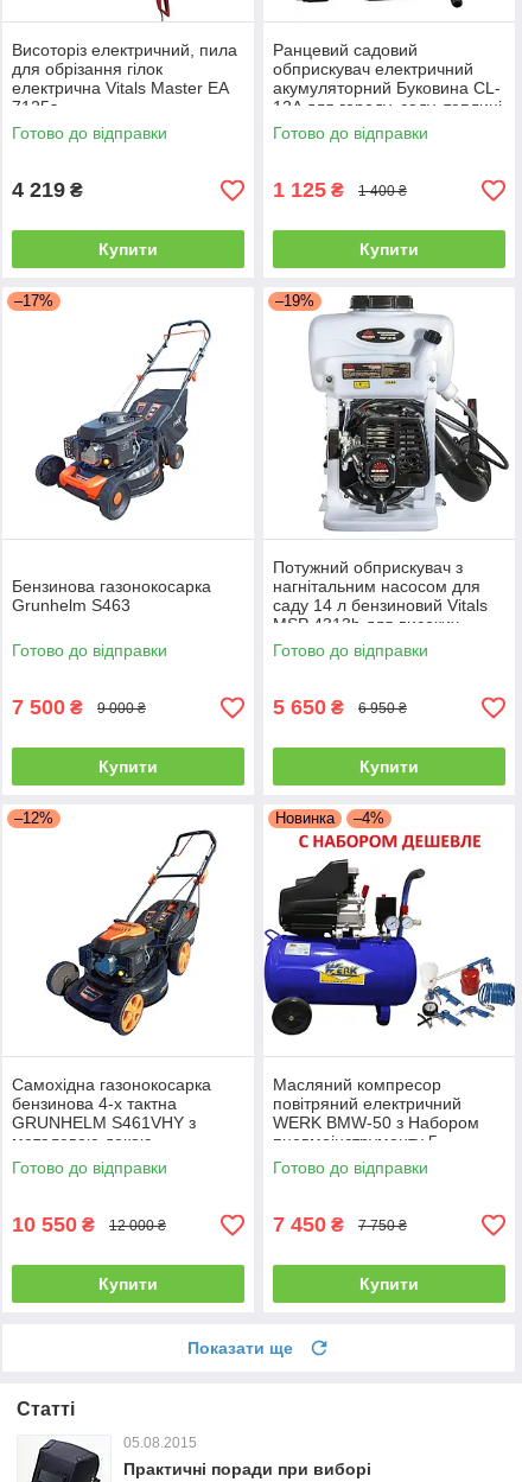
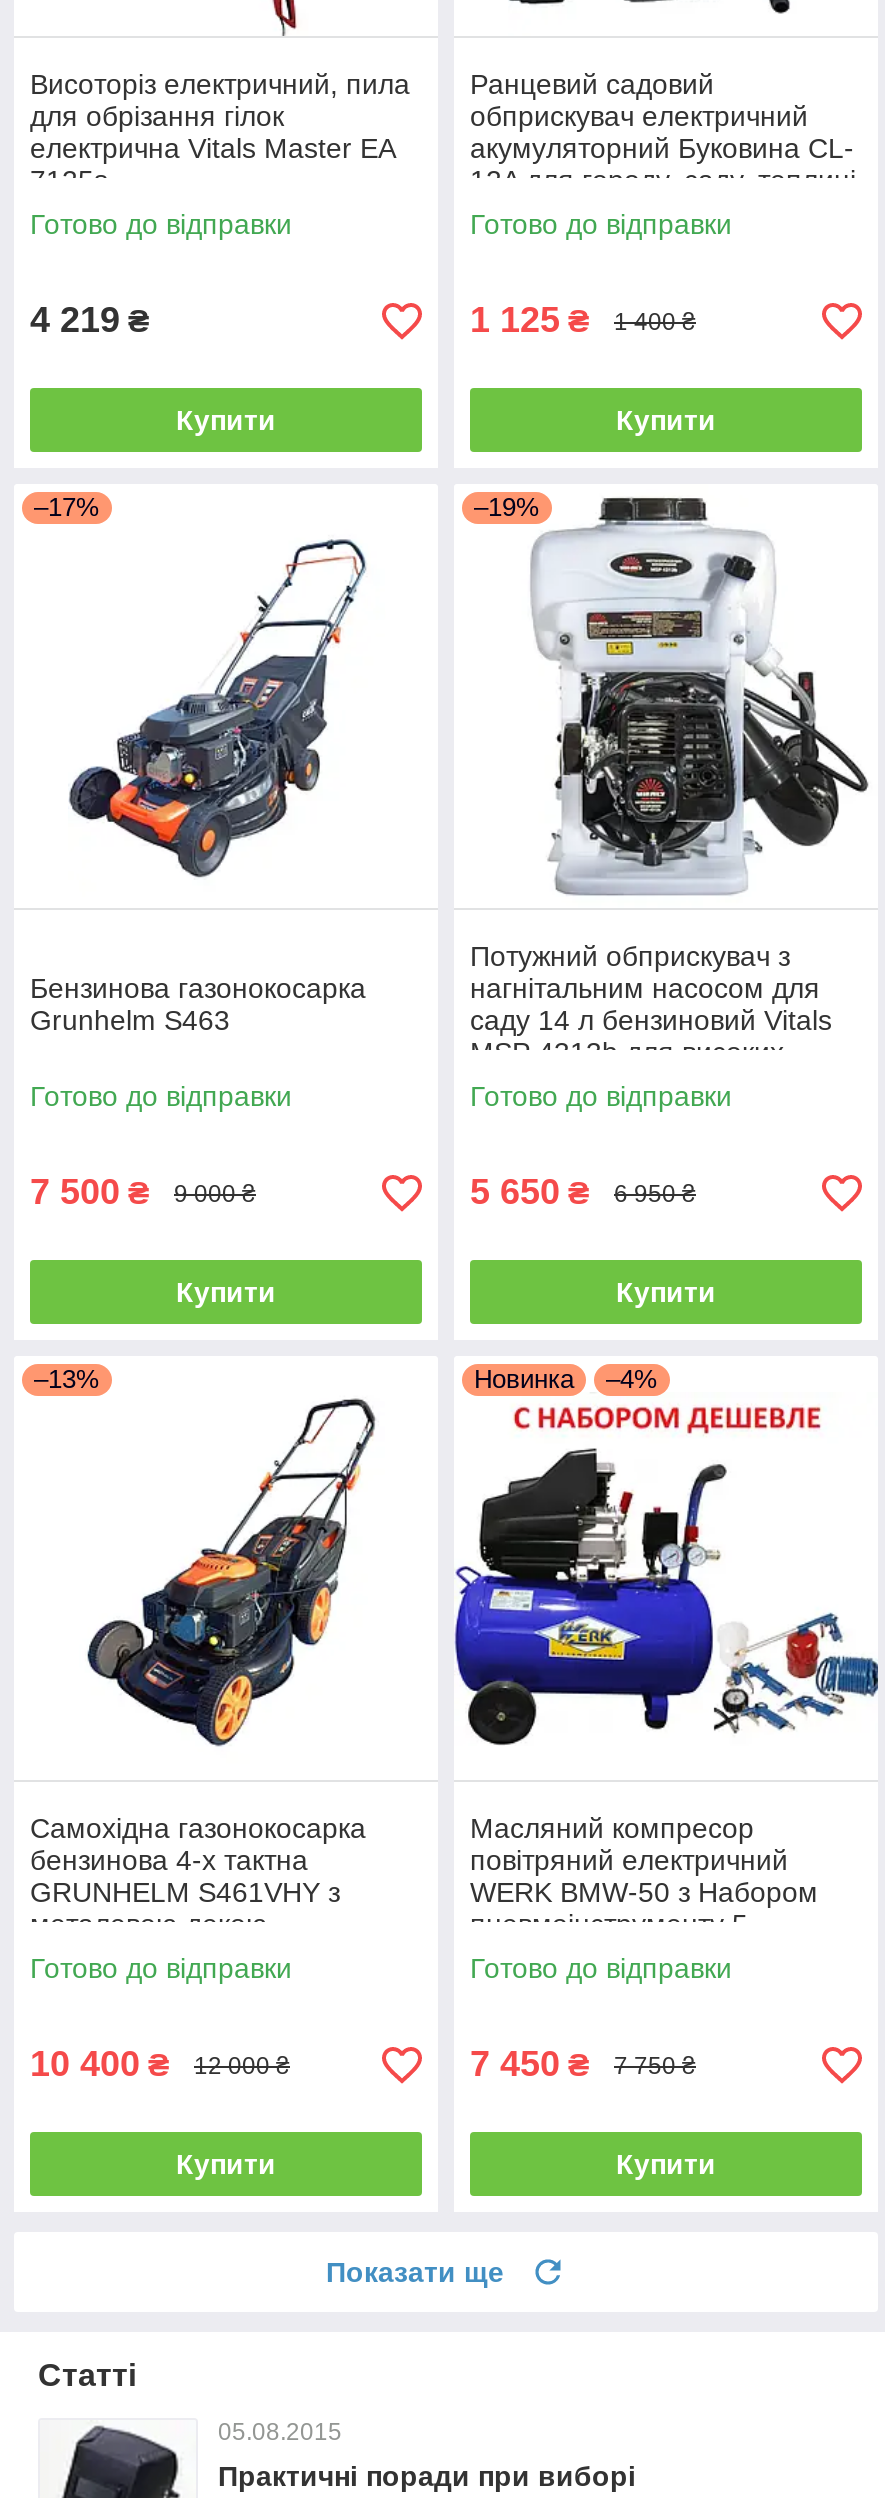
[14,809,53,827] –12% -> [34,1364,100,1394] –13%
[12,1213,95,1237] 10 550 ₴ -> [30,2044,170,2084] 10 400 ₴

